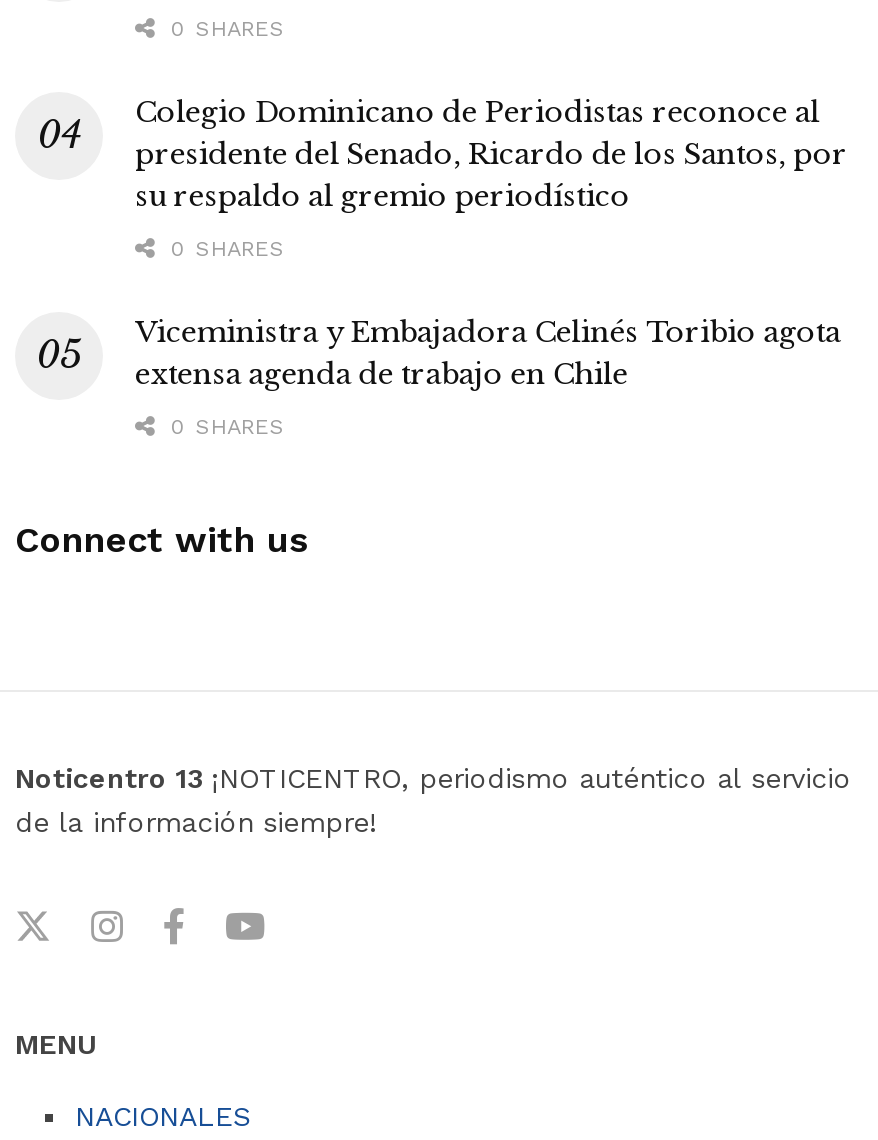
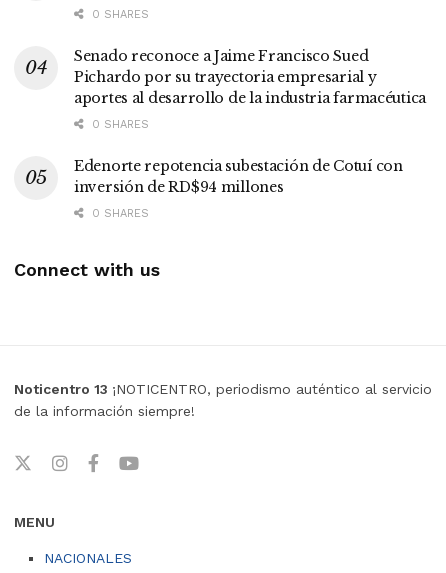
[135,93,848,213] Colegio Dominicano de Periodistas reconoce al | presidente del Senado, Ricardo de los Santos, por | su respaldo al gremio periodístico -> [74,47,426,107] Senado reconoce a Jaime Francisco Sued | Pichardo por su trayectoria empresarial y | aportes al desarrollo de la industria farmacéutica
[135,313,841,391] Viceministra y Embajadora Celinés Toribio agota | extensa agenda de trabajo en Chile -> [74,157,403,196] Edenorte repotencia subestación de Cotuí con | inversión de RD$94 millones

